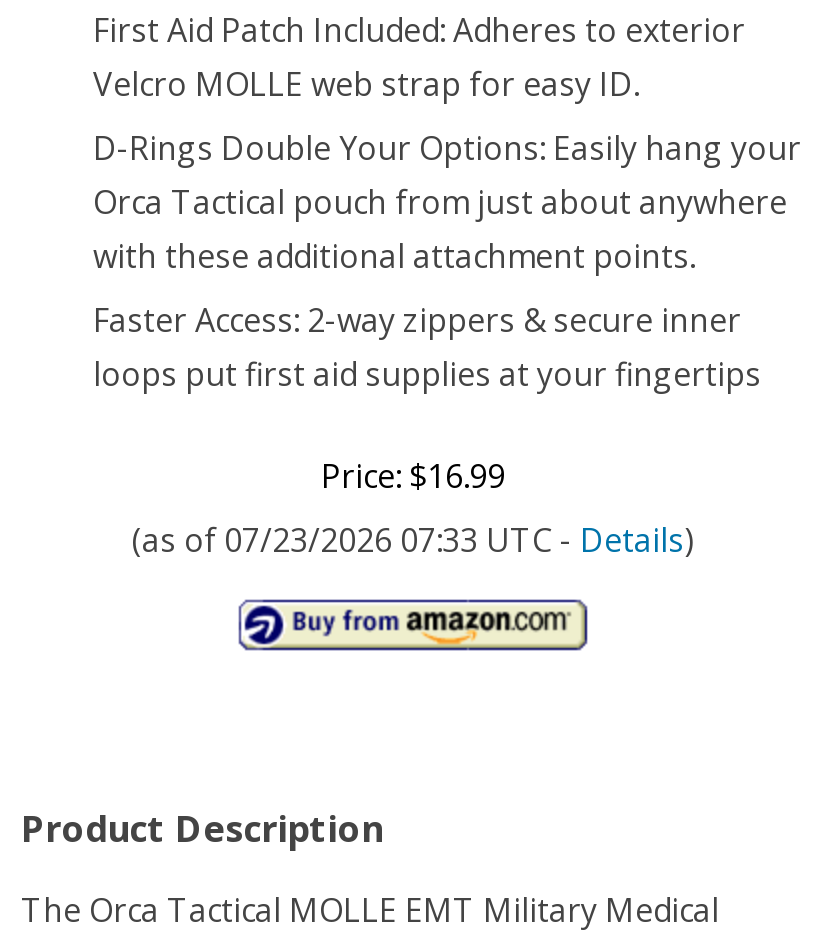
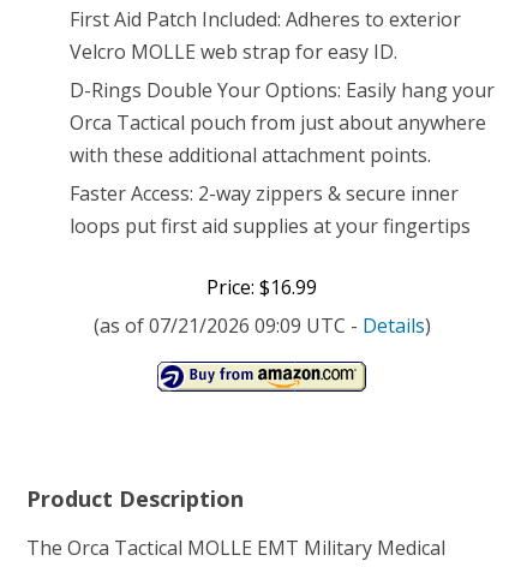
[132,519,694,563] (as of 07/23/2026 07:33 UTC - Details) -> [93,313,430,339] (as of 07/21/2026 09:09 UTC - Details)

